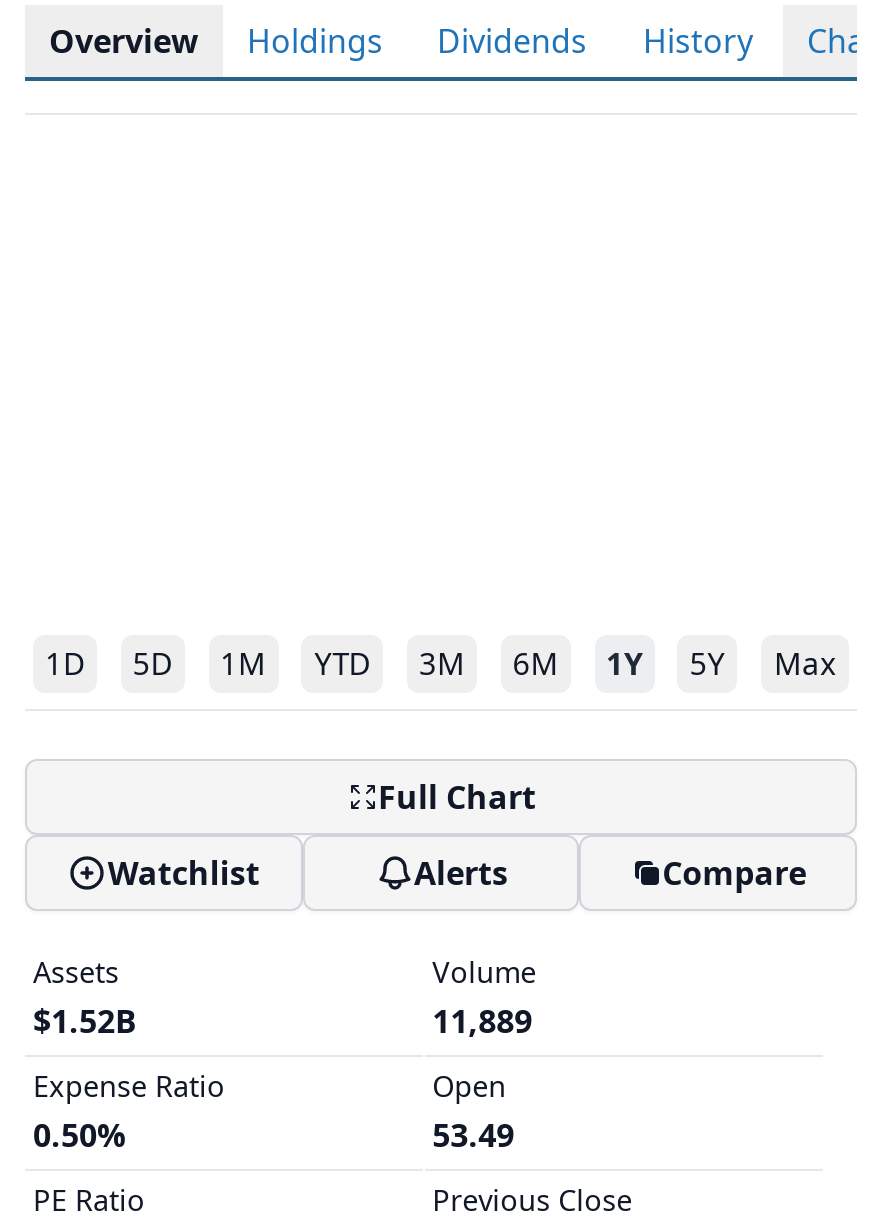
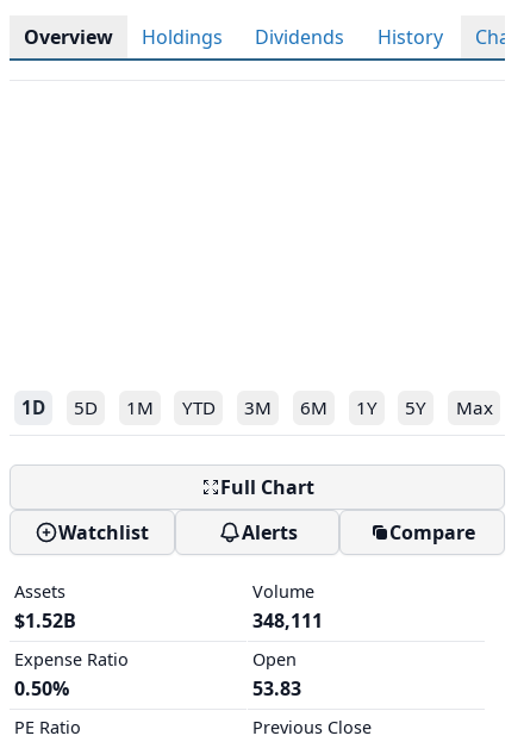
[432,999,532,1043] 11,889 -> [252,607,322,634] 348,111
[432,1113,514,1157] 53.49 -> [252,675,301,702] 53.83

